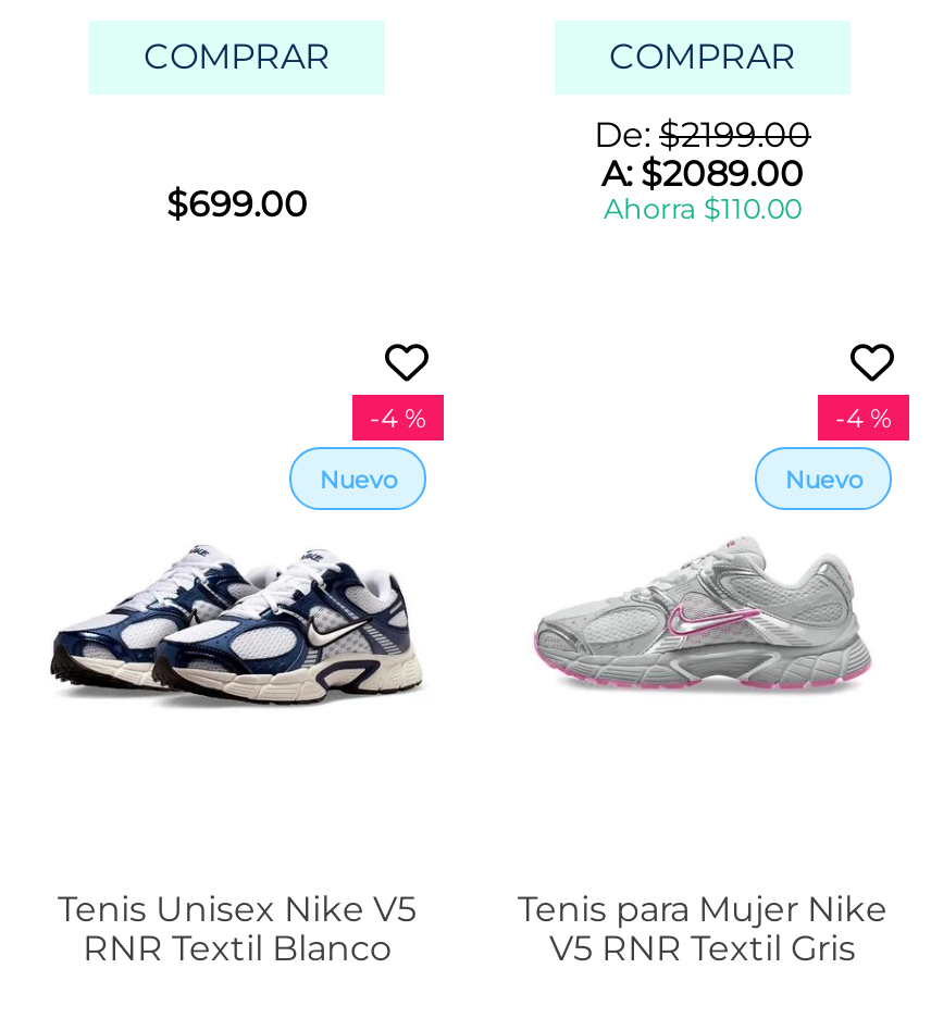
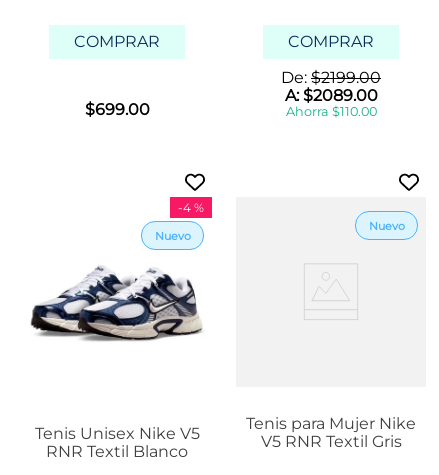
[835,401,892,434] -4 % -> none
[533,541,872,695] [image] -> none

